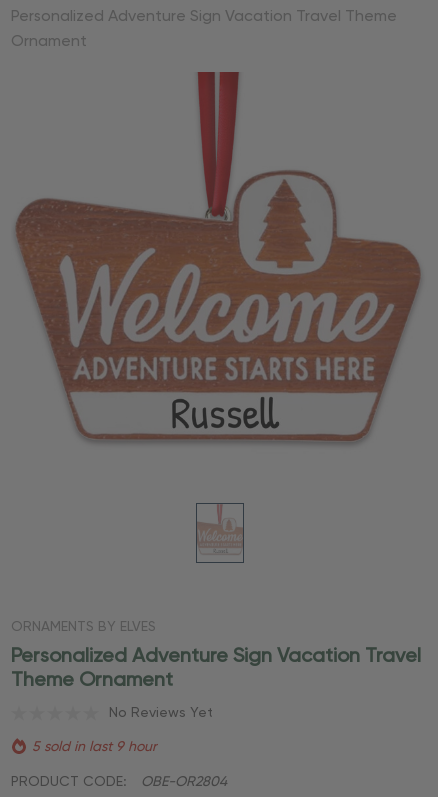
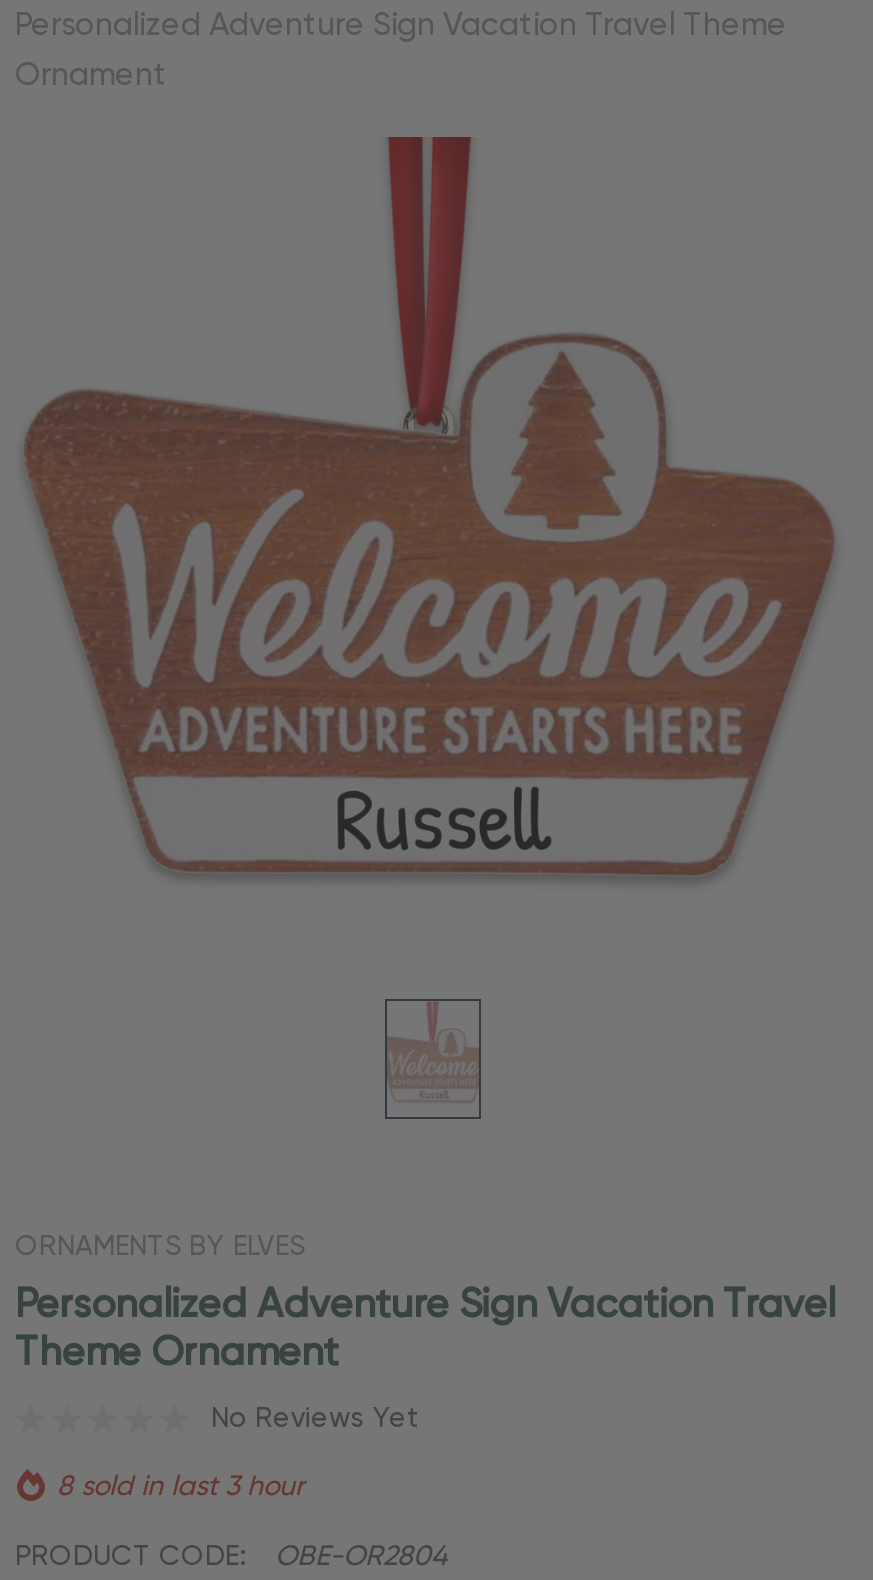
[32,739,157,753] 5 sold in last 9 hour -> [57,1472,305,1500] 8 sold in last 3 hour

